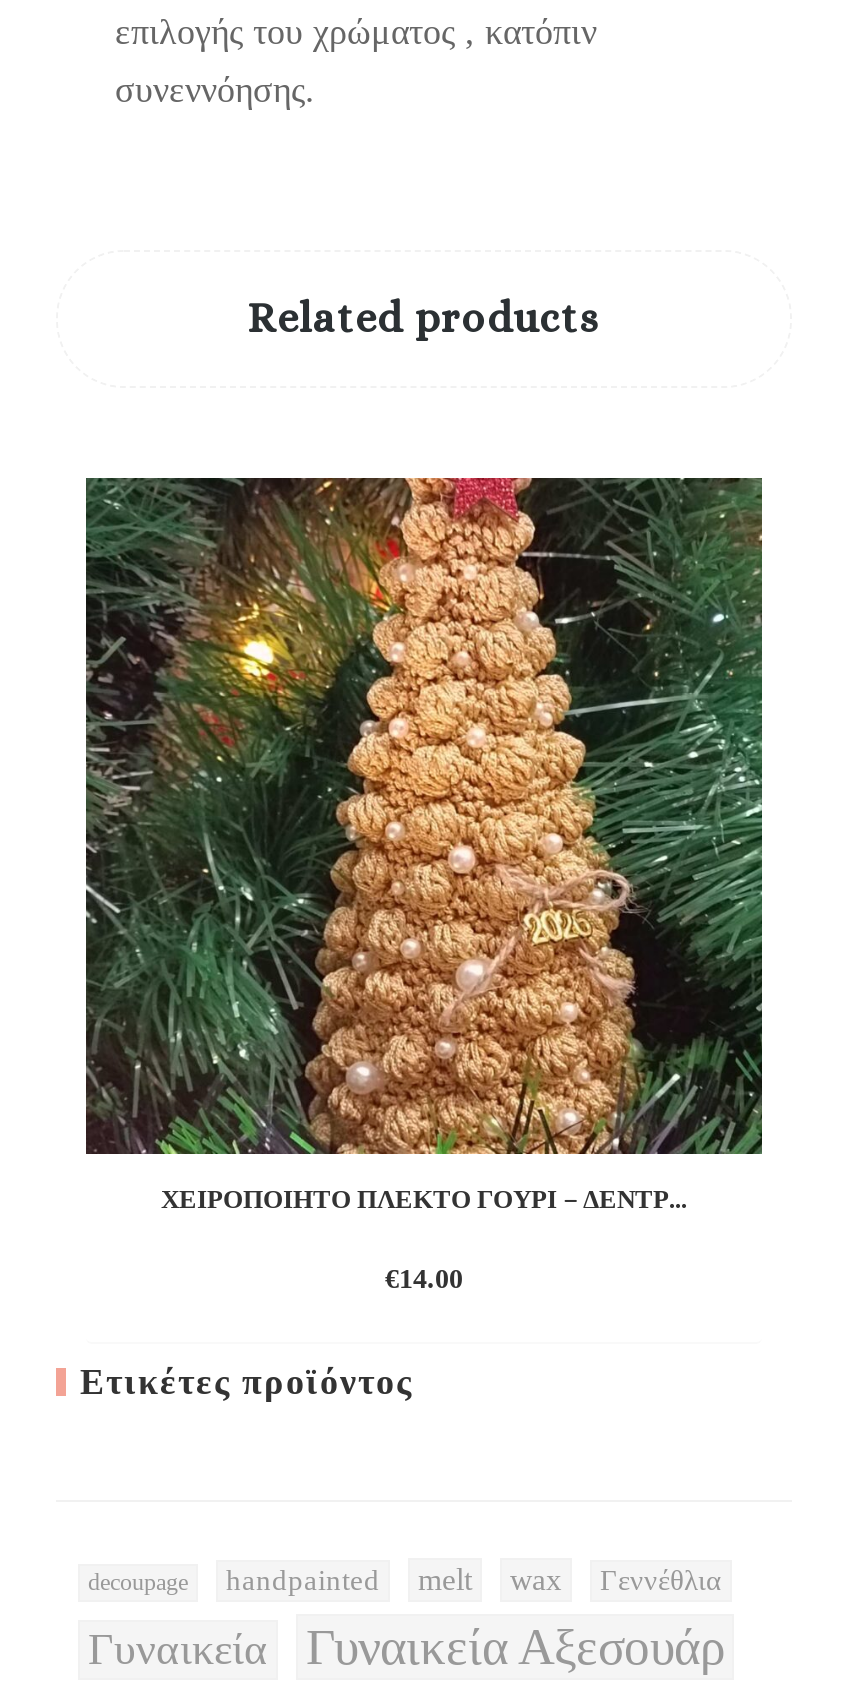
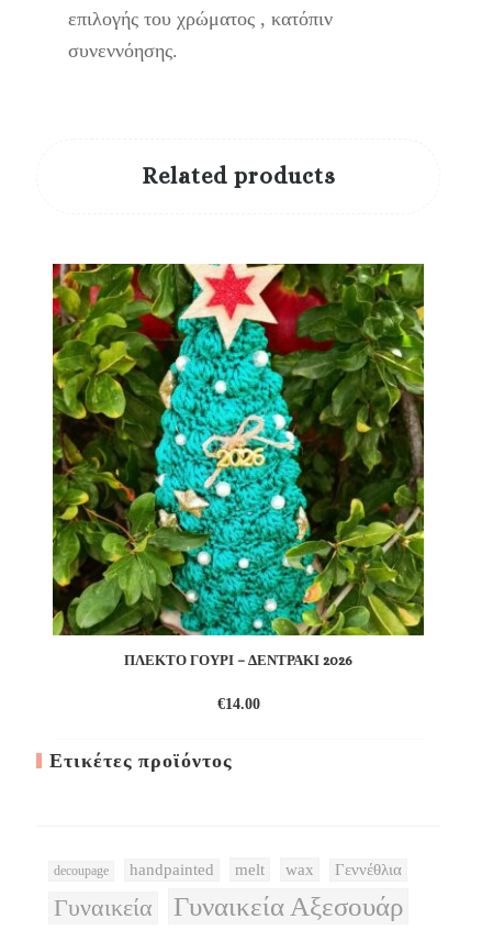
[84,476,764,1215] [image] | ΧΕΙΡΟΠΟΊΗΤΟ ΠΛΕΚΤΌ ΓΟΎΡΙ – ΔΕΝΤΡ... -> [52,263,425,669] [image] | ΠΛΕΚΤΌ ΓΟΎΡΙ – ΔΕΝΤΡΆΚΙ 2026

